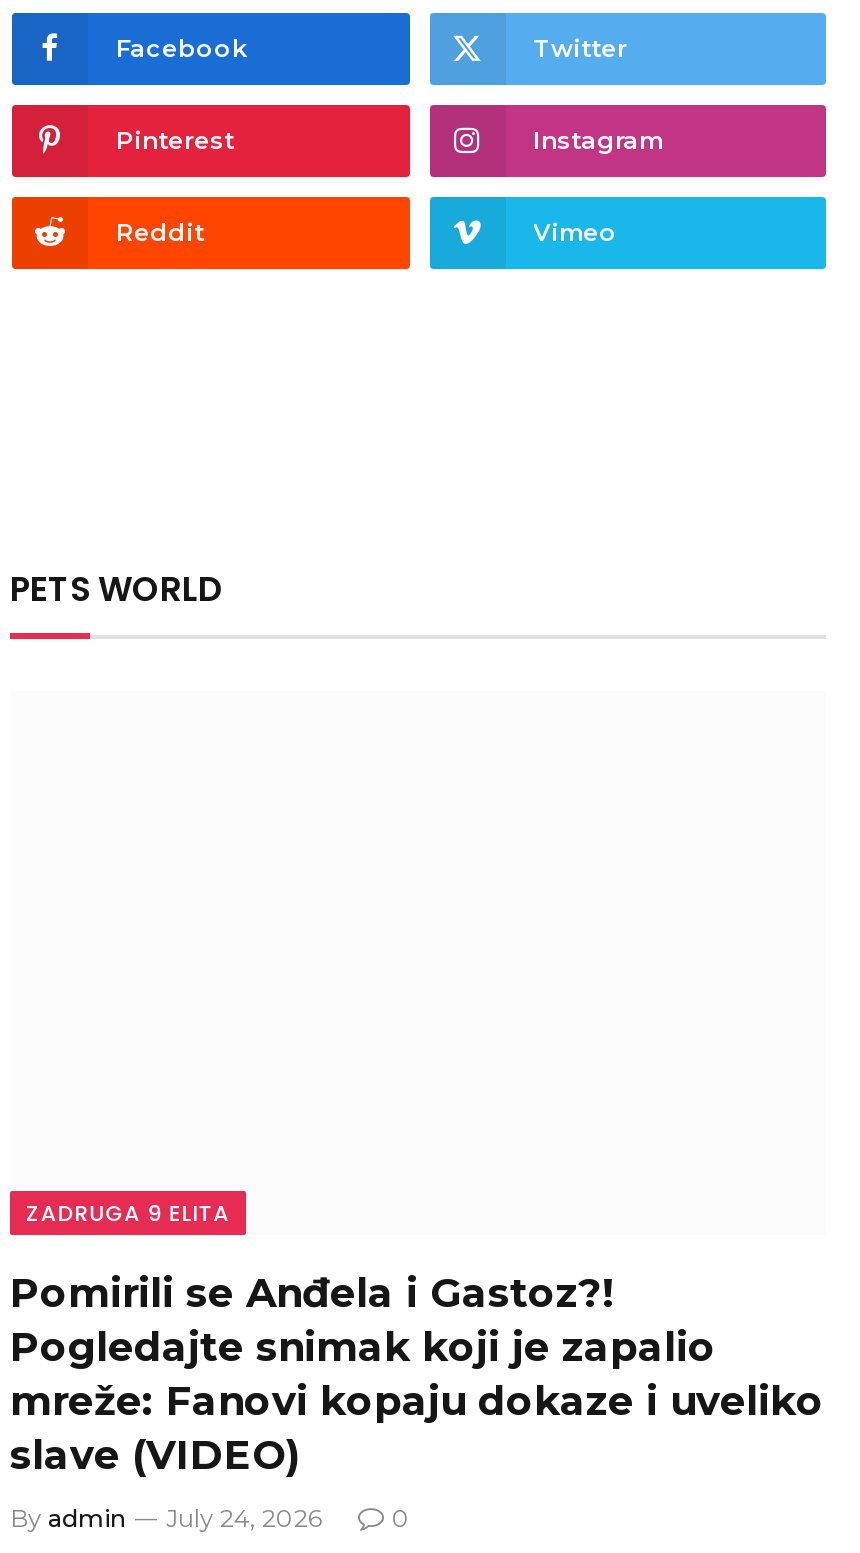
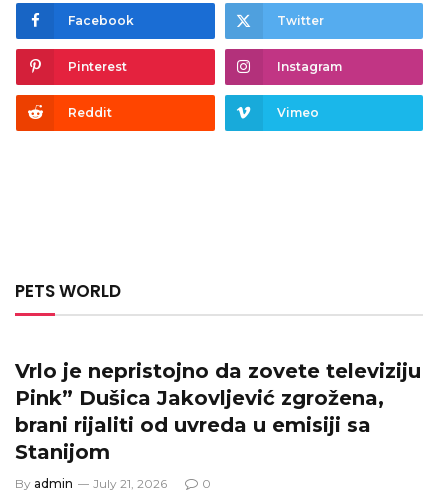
[10,1198,824,1480] ZADRUGA 9 ELITA | Pomirili se Anđela i Gastoz?! | Pogledajte snimak koji je zapalio | mreže: Fanovi kopaju dokaze i uveliko | slave (VIDEO) -> [15,359,421,464] Vrlo je nepristojno da zovete televiziju | Pink” Dušica Jakovljević zgrožena, | brani rijaliti od uvreda u emisiji sa | Stanijom
[10,1504,322,1534] By admin July 24, 2026 -> [15,476,167,491] By admin July 21, 2026

